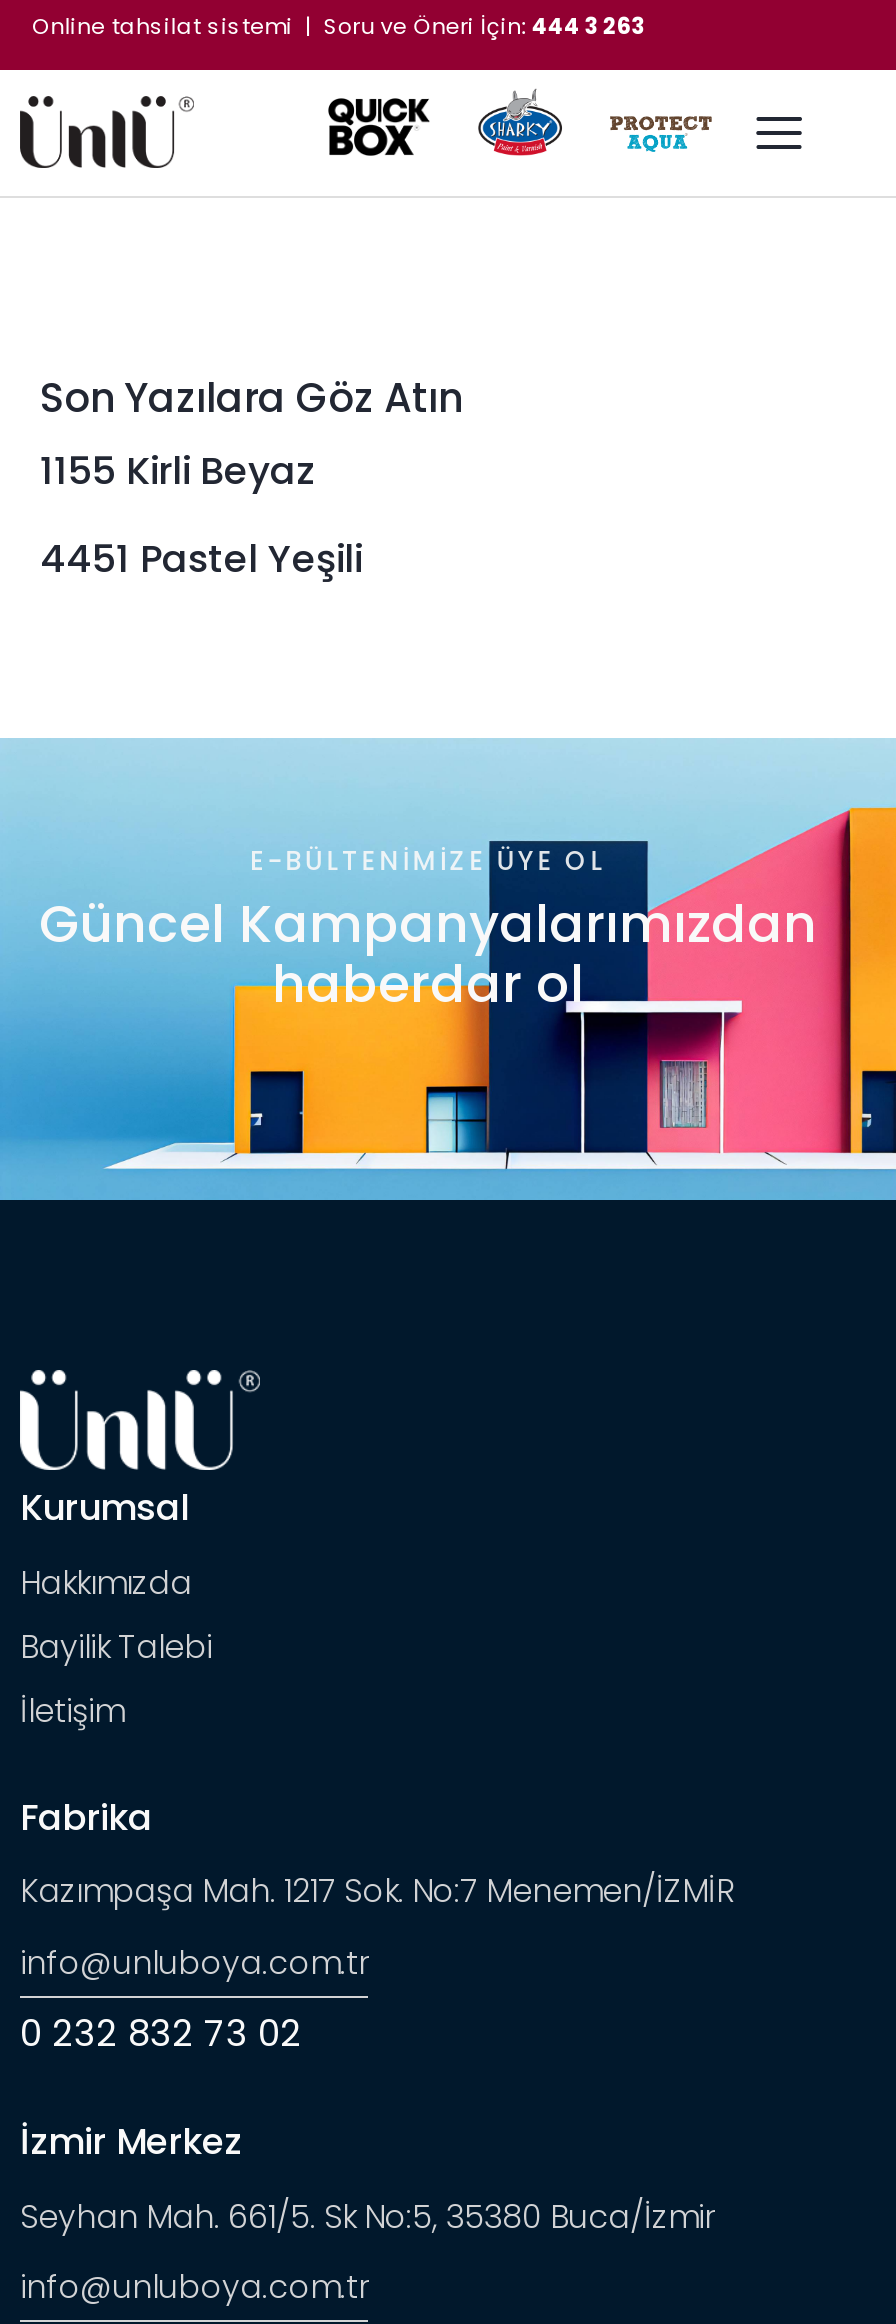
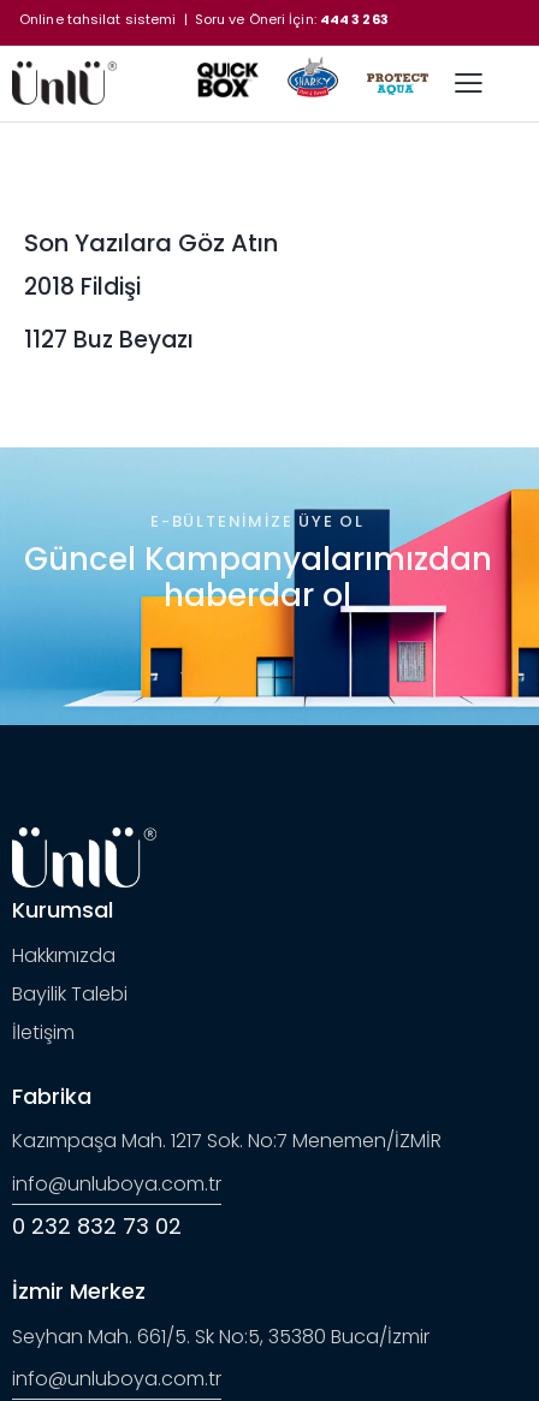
[40,444,314,498] 1155 Kirli Beyaz -> [24,271,141,303] 2018 Fildişi
[40,532,362,586] 4451 Pastel Yeşili -> [24,324,194,356] 1127 Buz Beyazı

